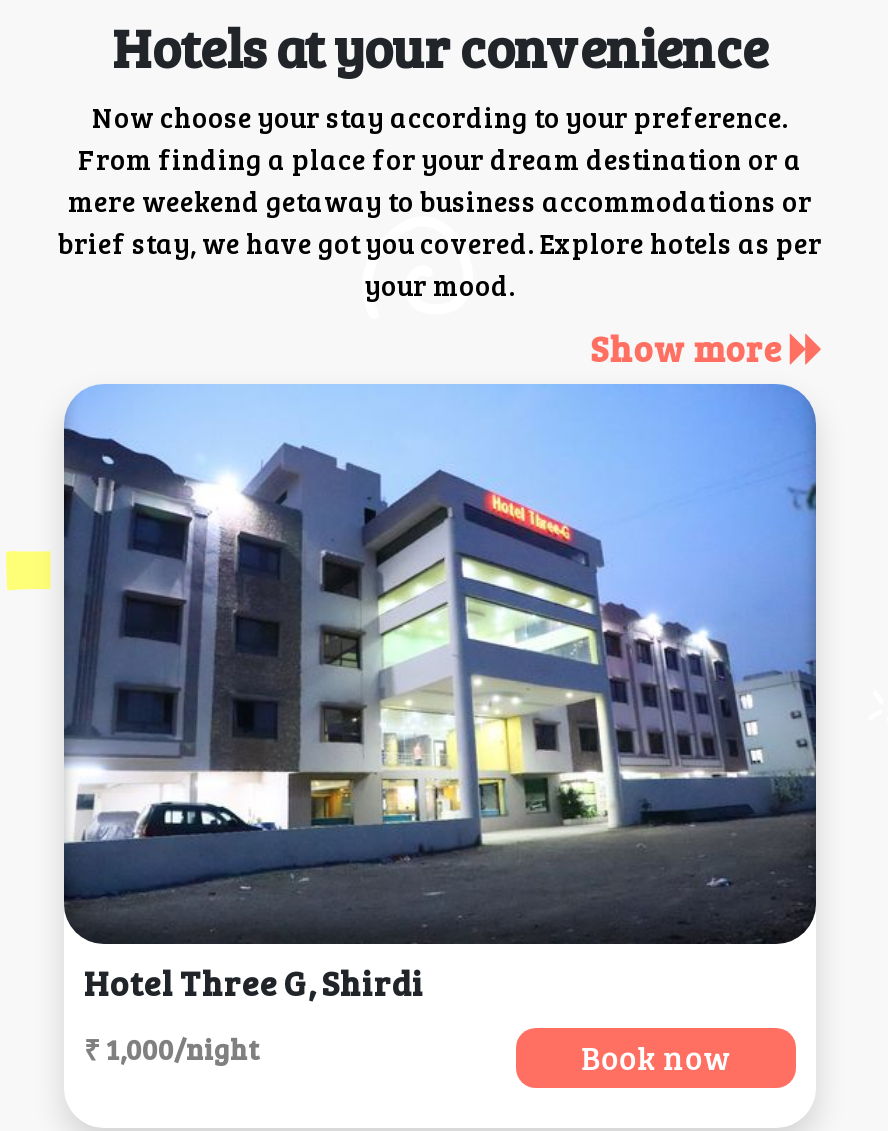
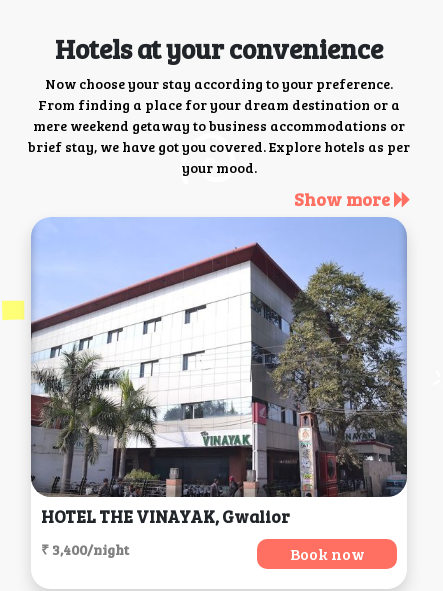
[62,386,818,1005] [image] | Hotel Three G, Shirdi -> [30,219,407,528] [image] | HOTEL THE VINAYAK, Gwalior
[84,1029,258,1067] ₹ 1,000/night -> [41,540,129,559] ₹ 3,400/night

